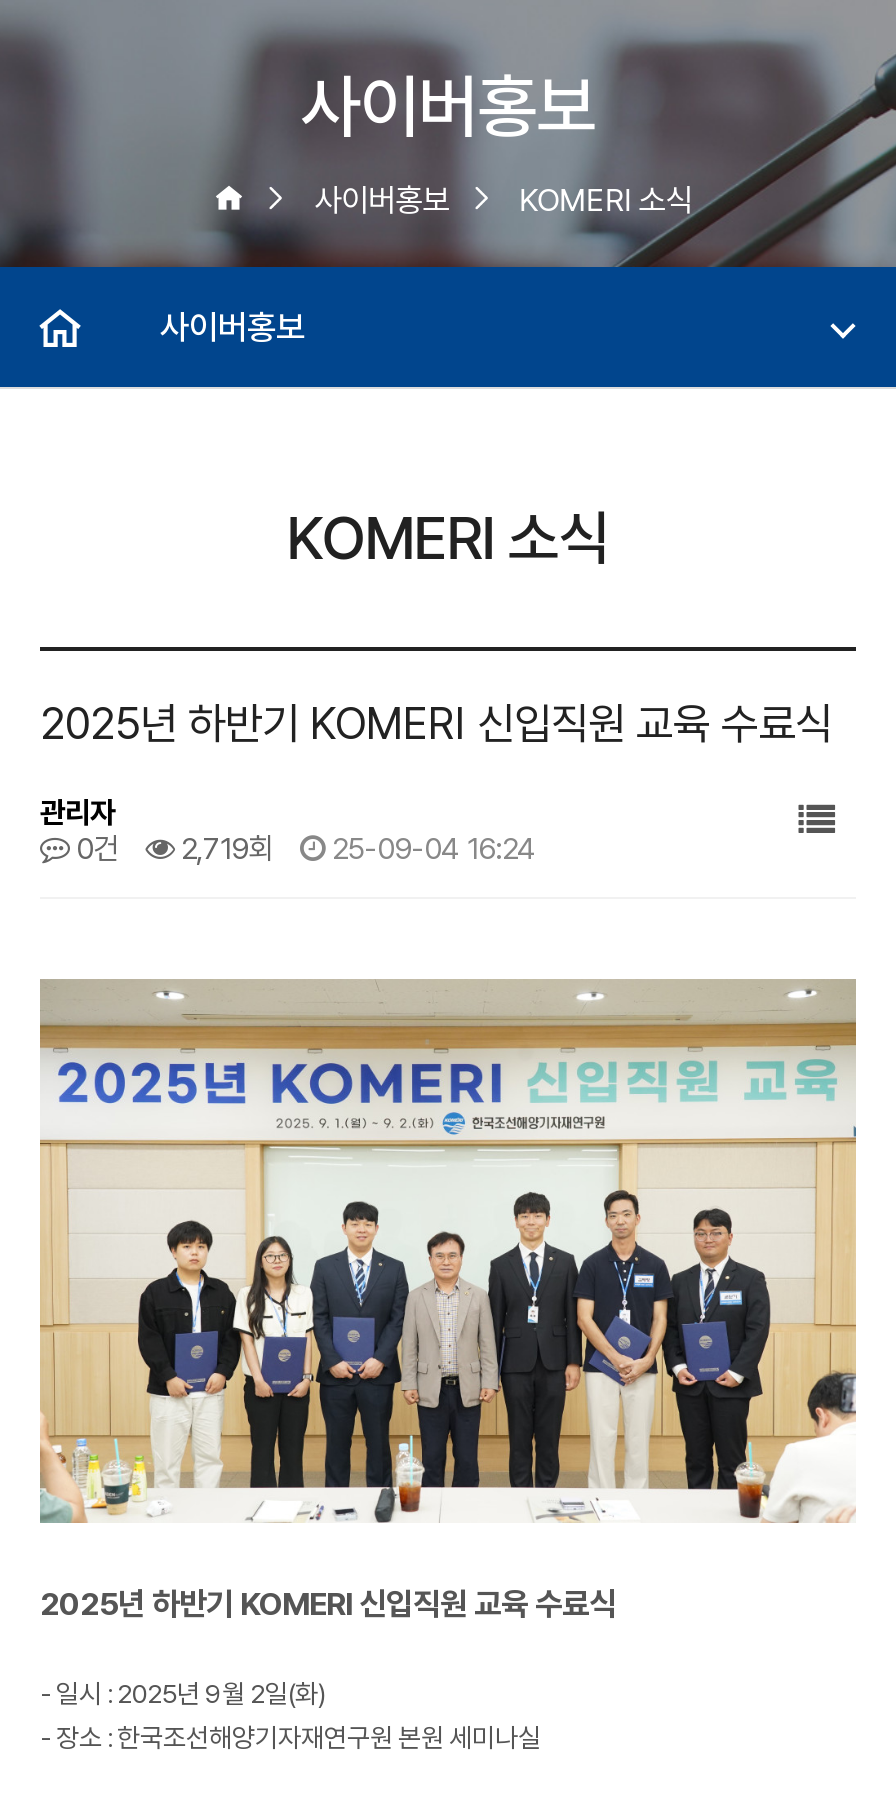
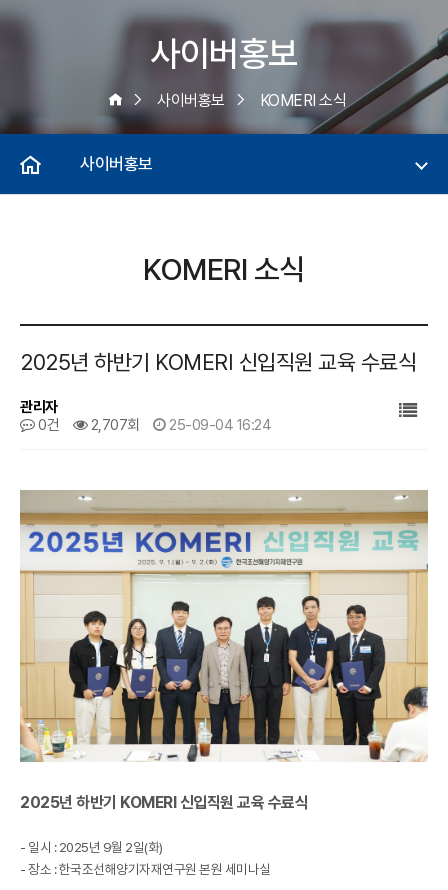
[69,831,536,867] 0건 2,719회 25-09-04 16:24 -> [34,416,271,434] 0건 2,707회 25-09-04 16:24

